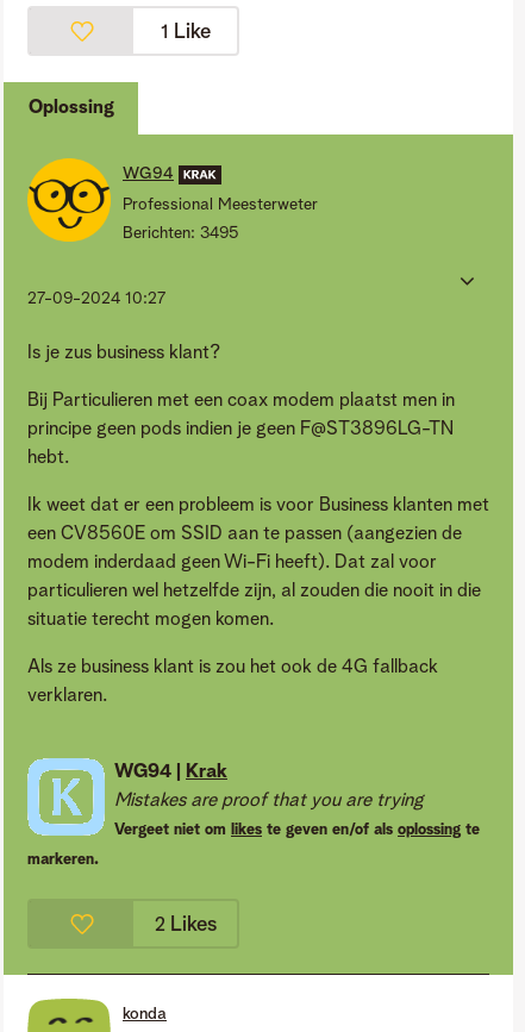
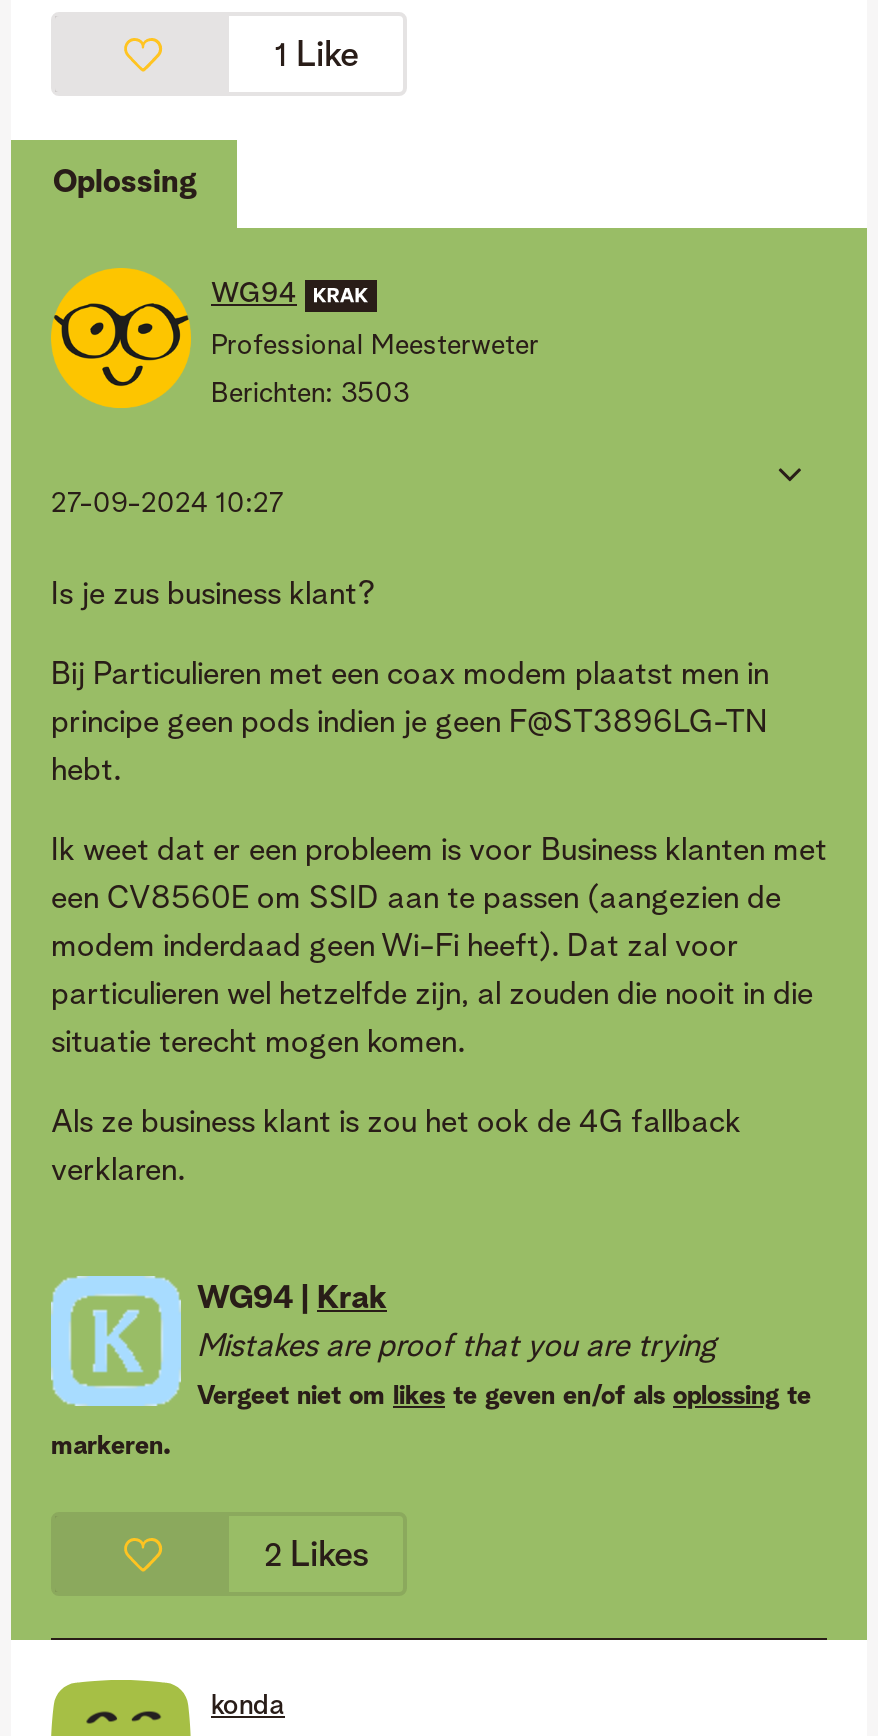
[123,225,239,242] Berichten: 3495 -> [211,380,409,408] Berichten: 3503

